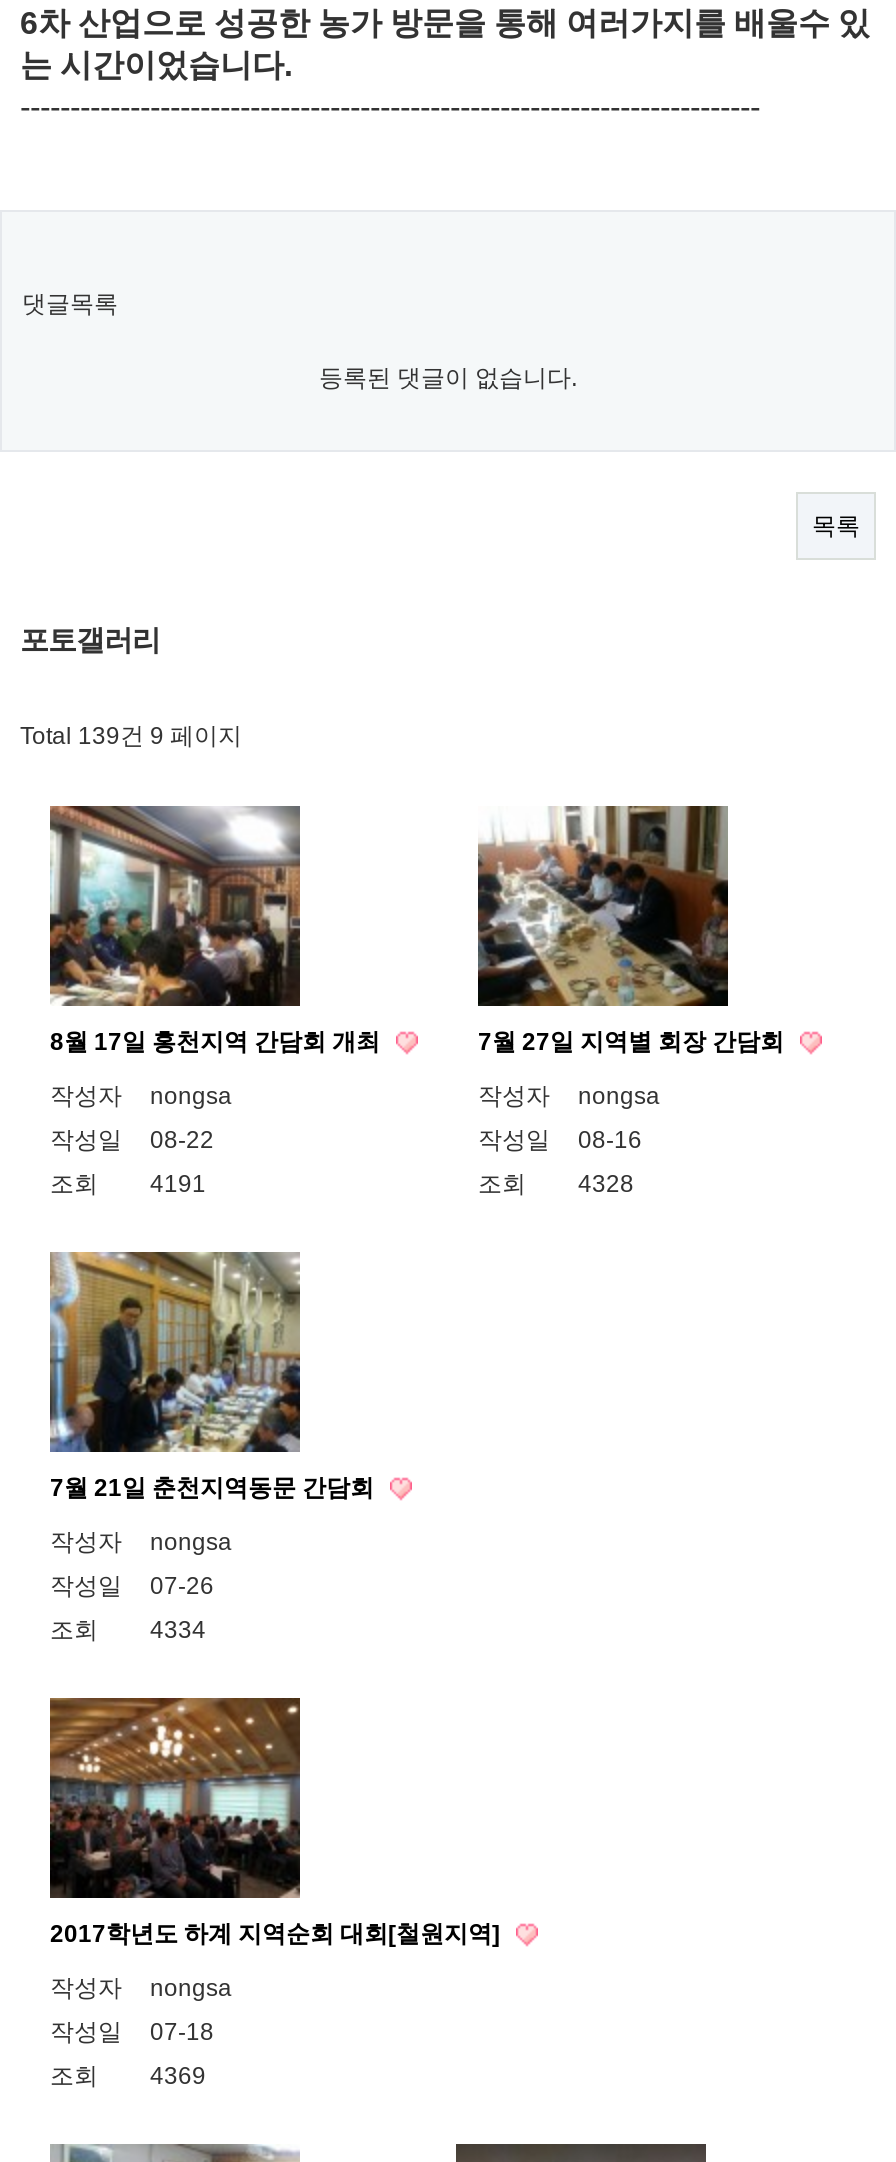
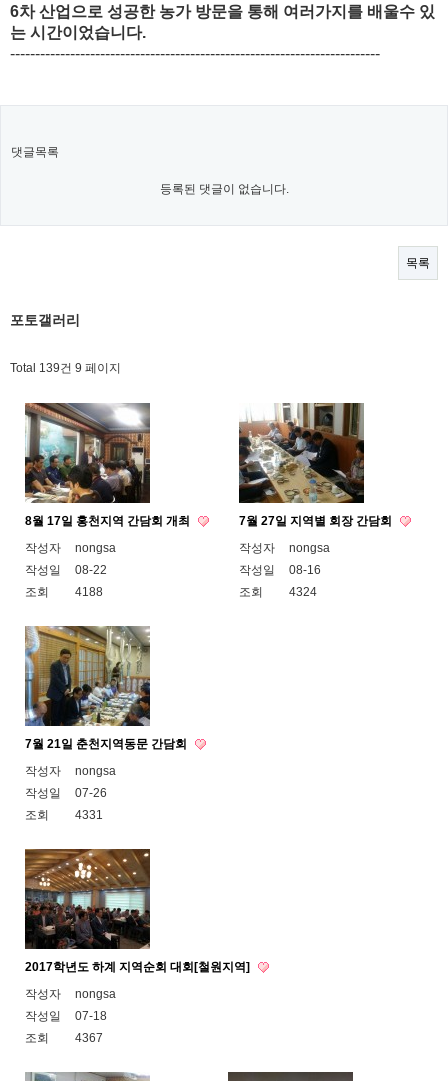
[50,1170,206,1198] 조회 4191 -> [25,585,103,599] 조회 4188
[478,1170,634,1198] 조회 4328 -> [239,585,317,599] 조회 4324
[50,1616,206,1644] 조회 4334 -> [25,808,103,822] 조회 4331
[50,2062,206,2090] 조회 4369 -> [25,1031,103,1045] 조회 4367

